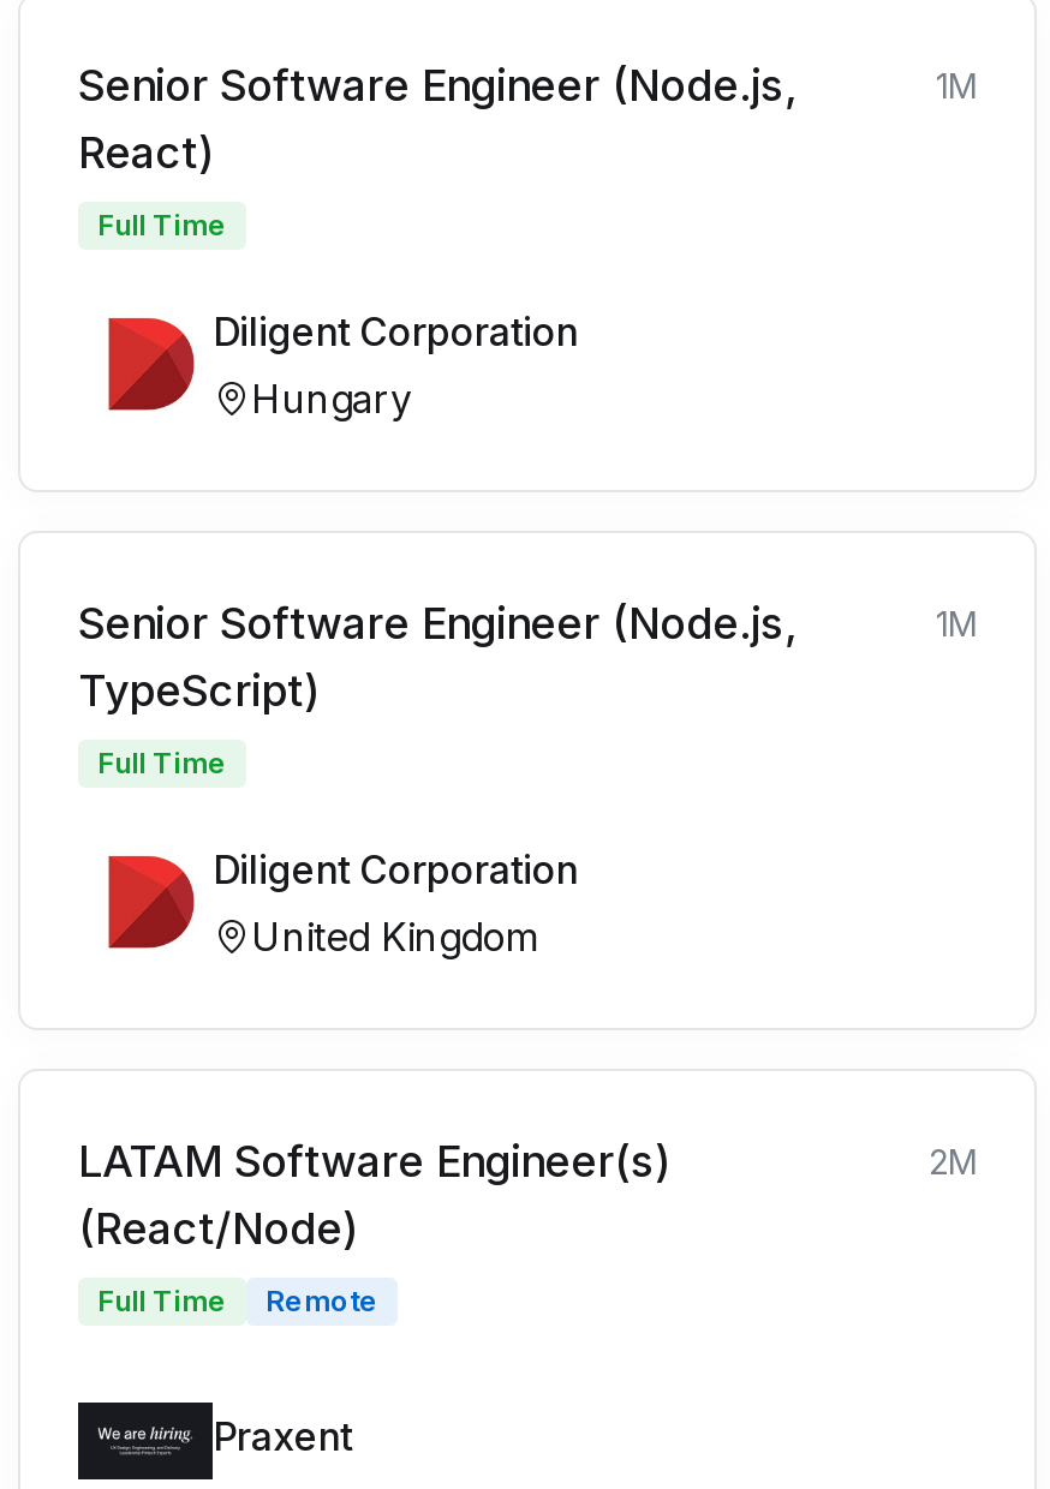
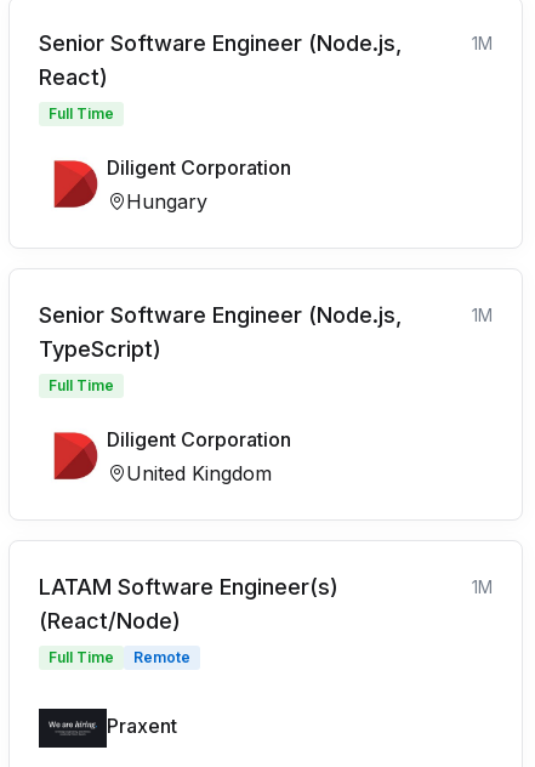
[929,1141,977,1182] 2M -> [472,576,493,597] 1M

